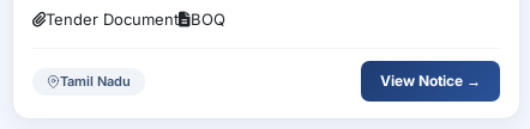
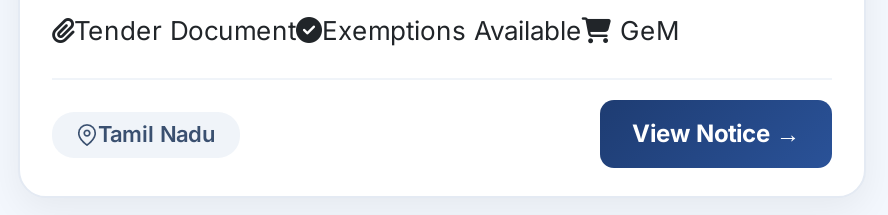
[191,10,225,29] BOQ -> [322,14,680,46] Exemptions Available | GeM

